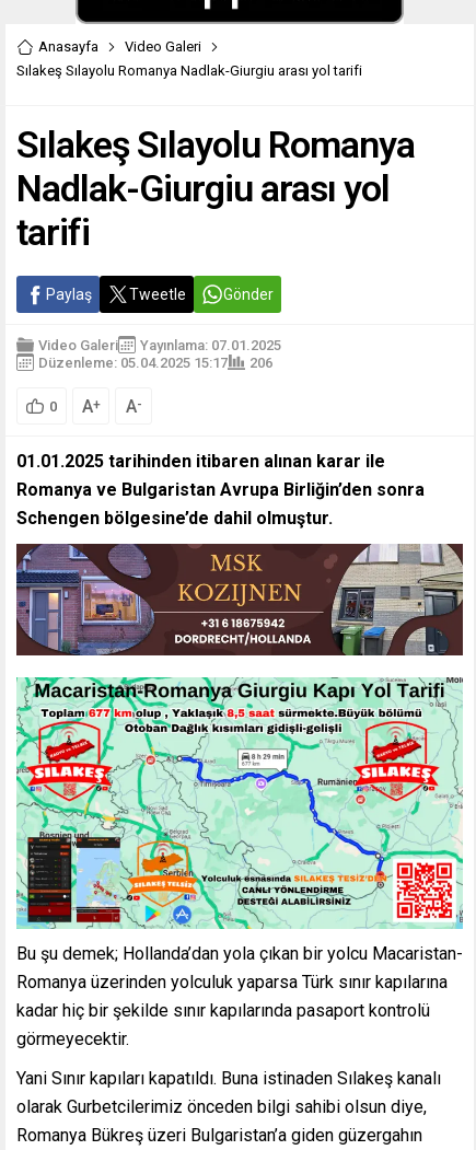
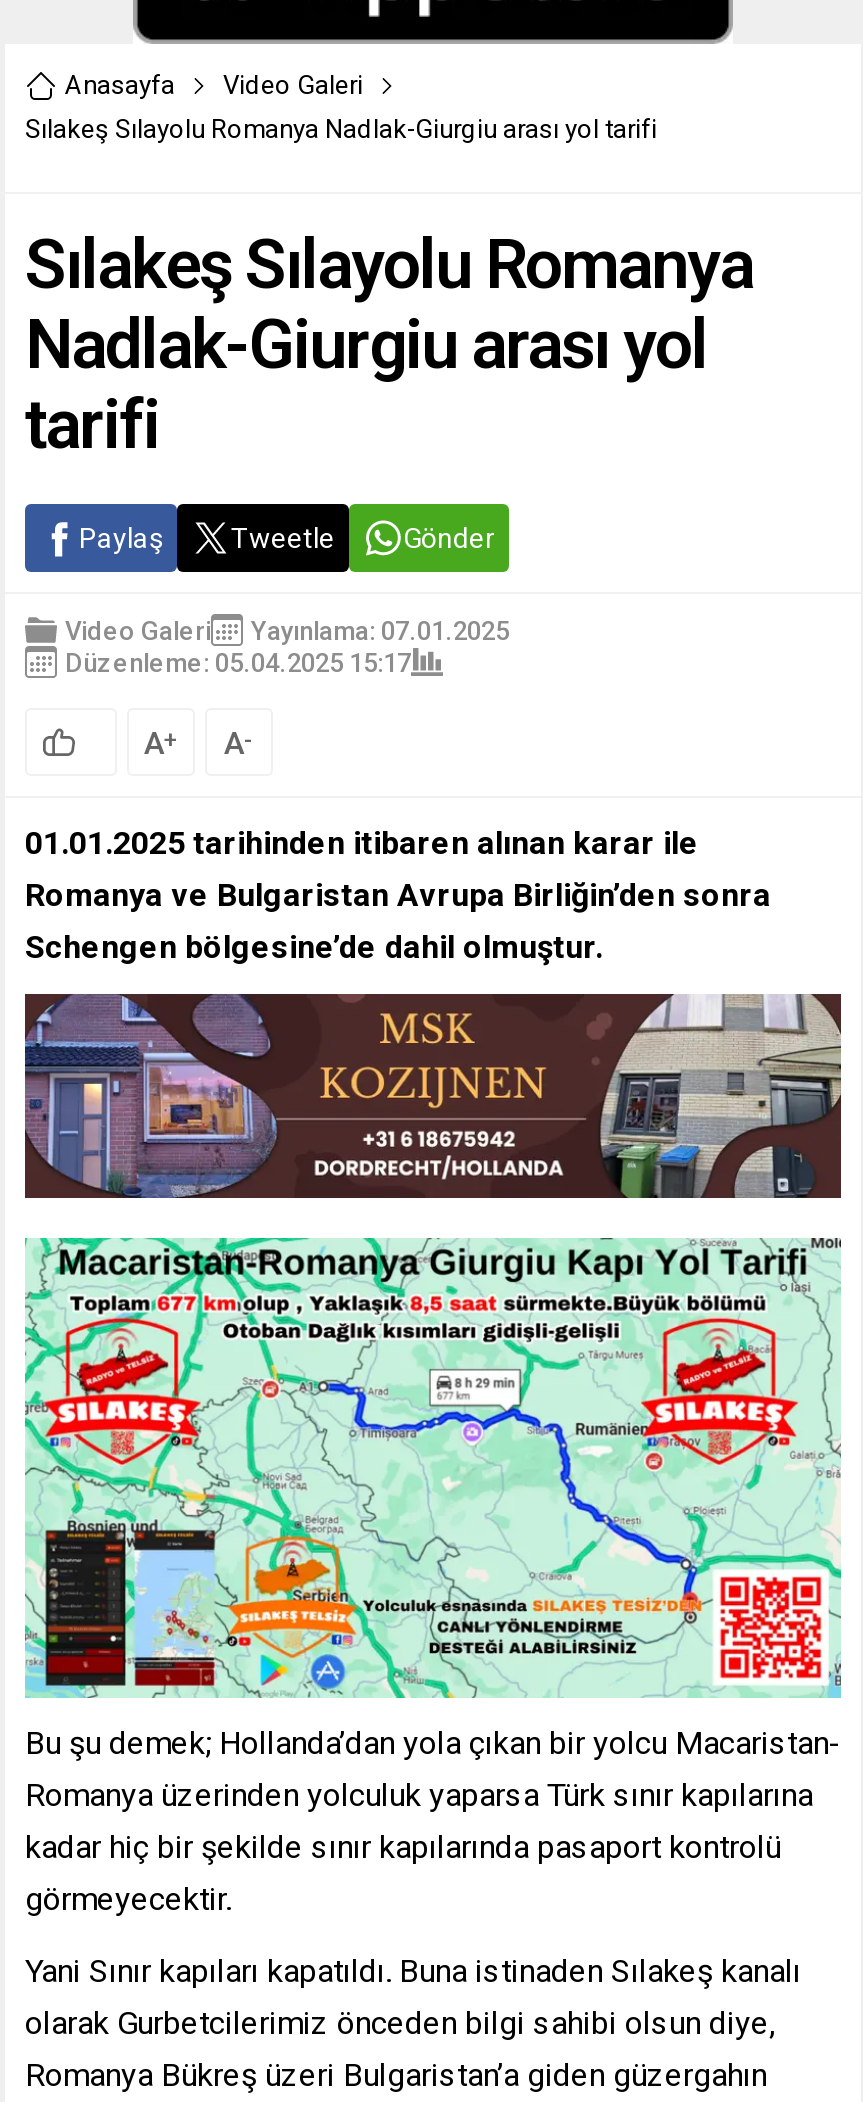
[49,354,272,415] 206 | 0 -> none

